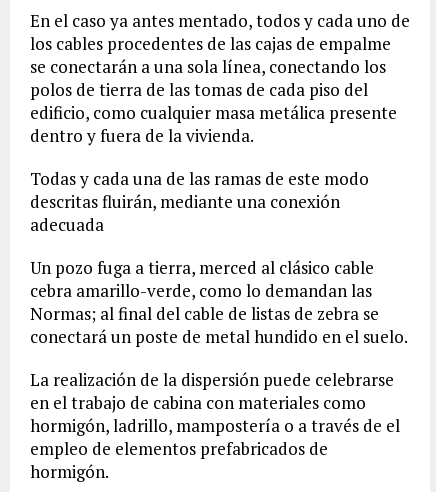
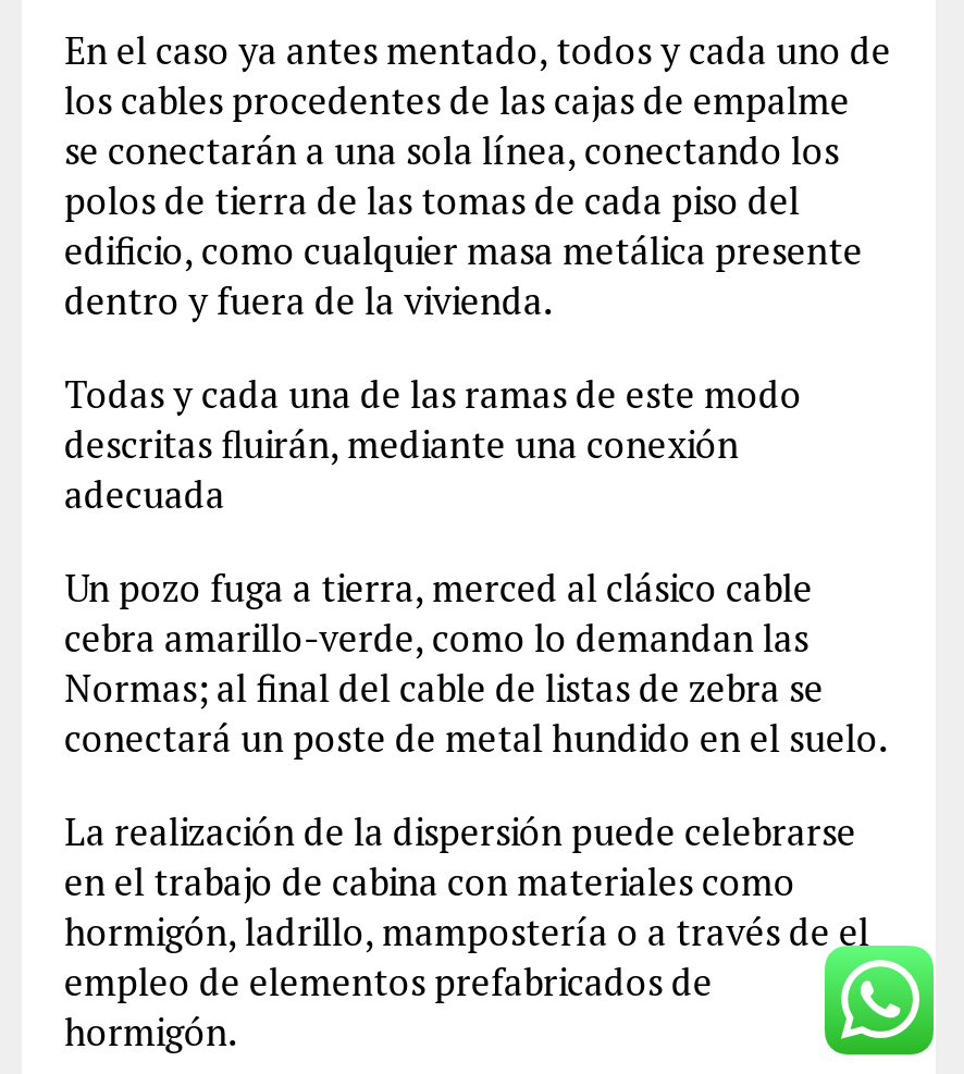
none -> [823,943,936,1057] [image]

